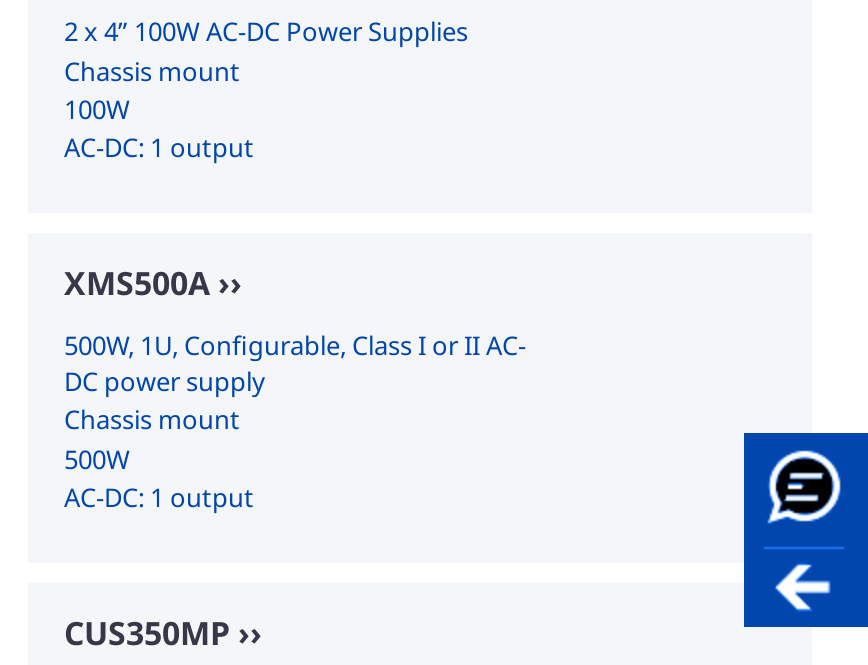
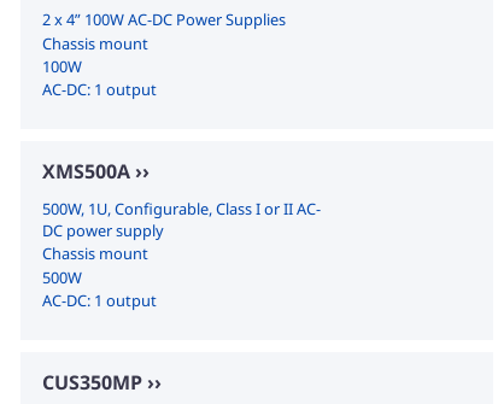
[742,431,862,629] [image] -> none

